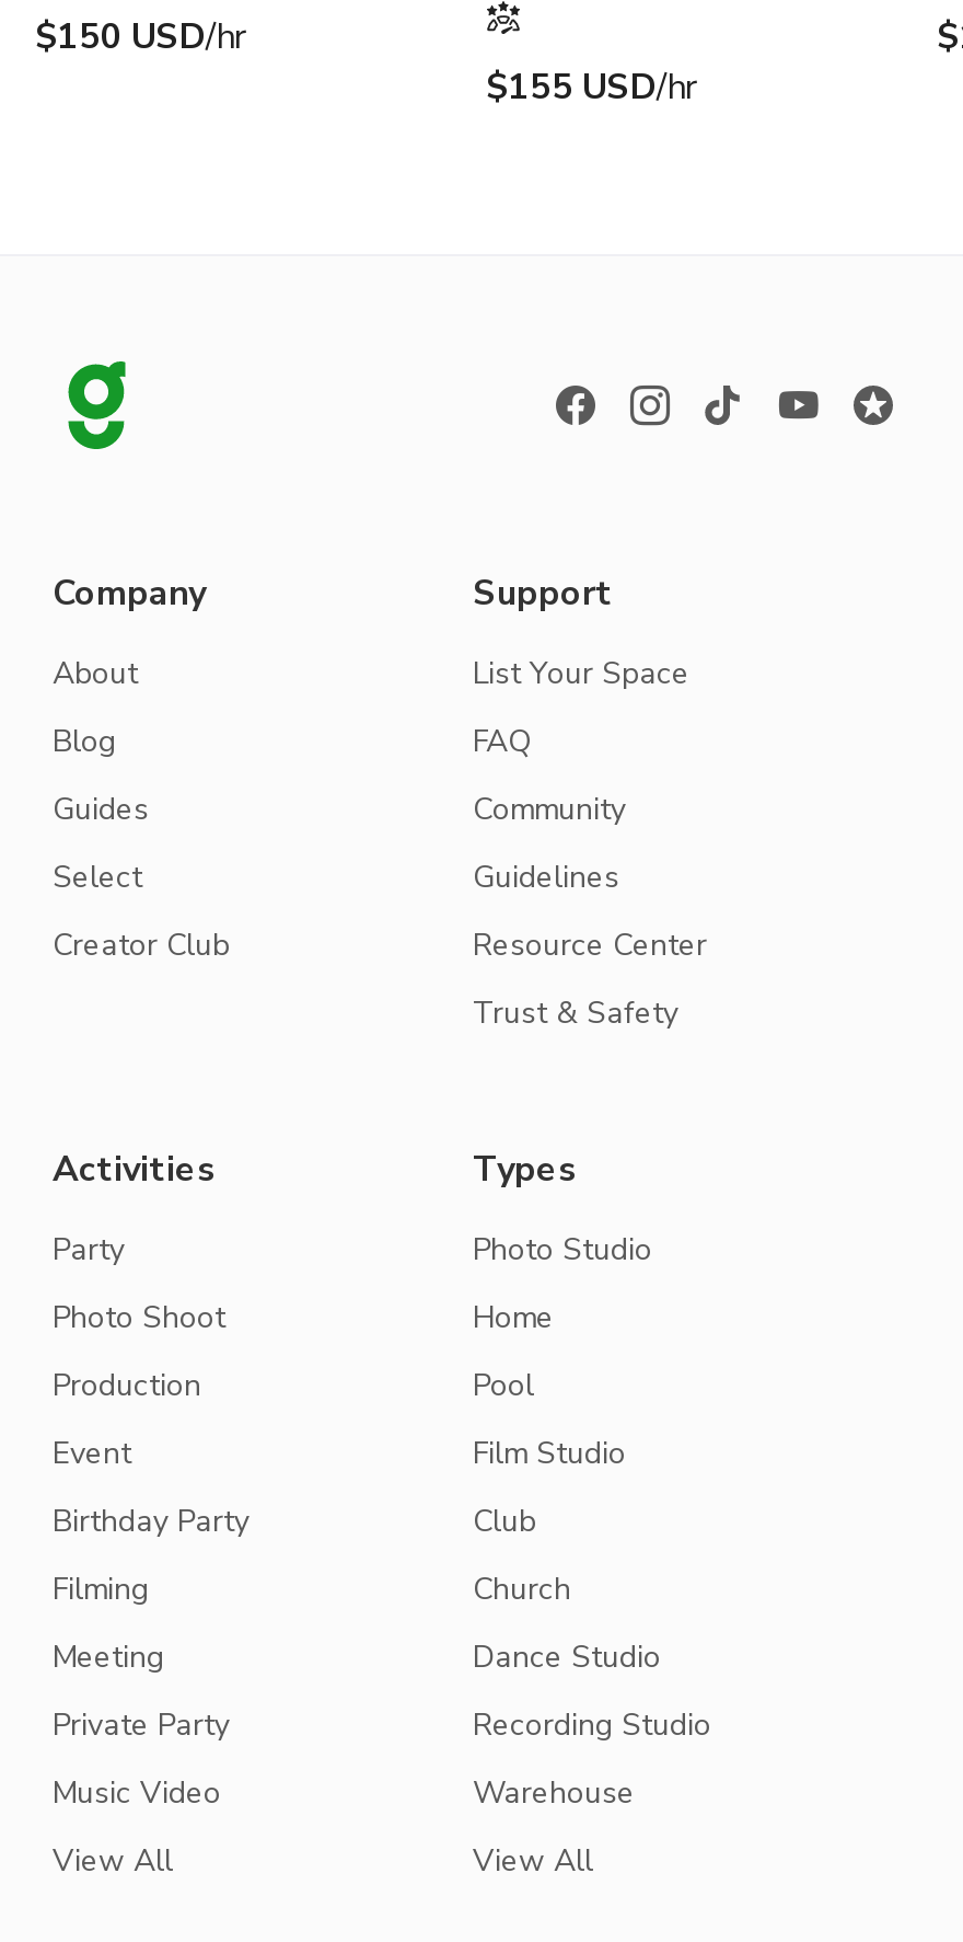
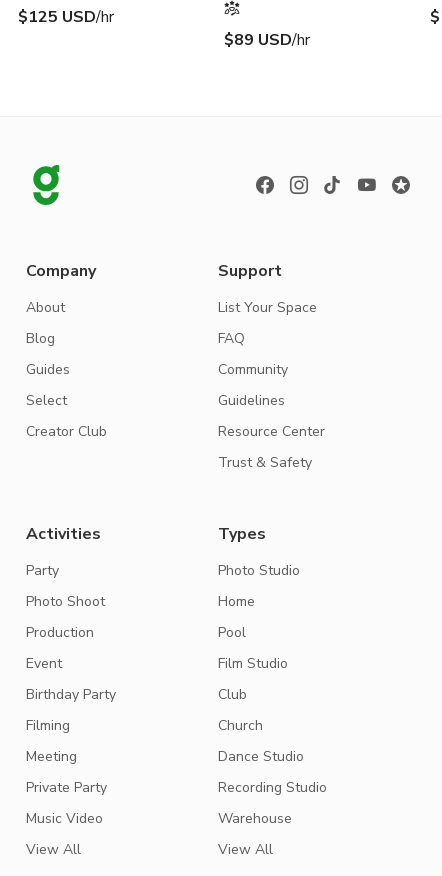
[35,13,245,61] $150 USD/hr -> [18,6,114,28] $125 USD/hr
[486,63,696,112] $155 USD/hr -> [224,29,310,51] $89 USD/hr

